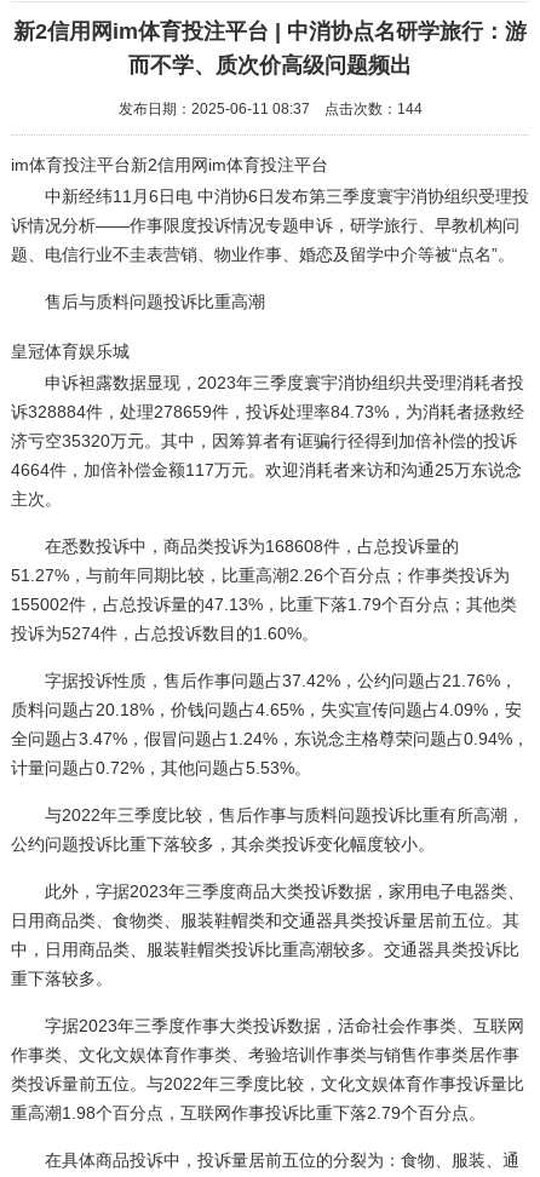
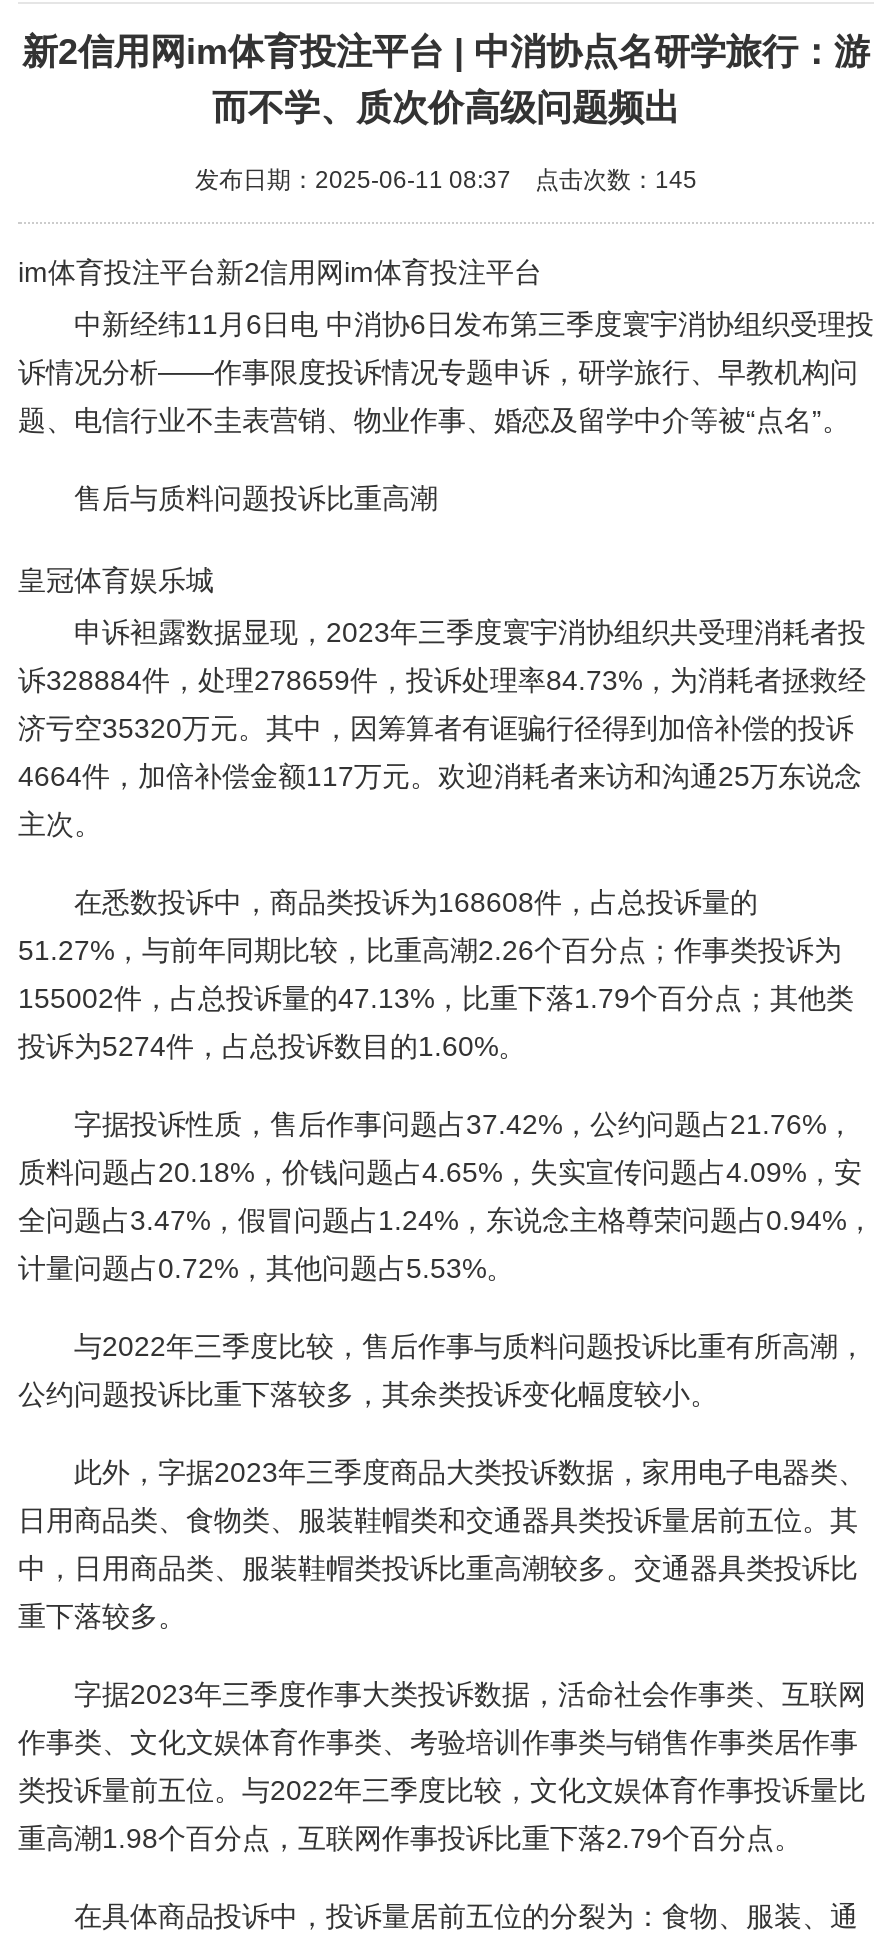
[118,101,422,118] 发布日期：2025-06-11 08:37 点击次数：144 -> [195,167,697,195] 发布日期：2025-06-11 08:37 点击次数：145

